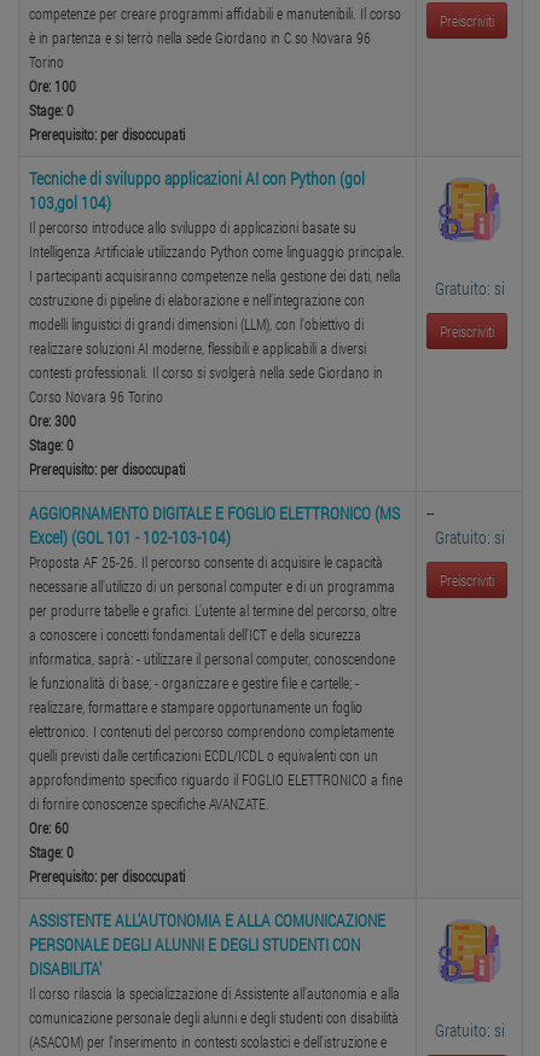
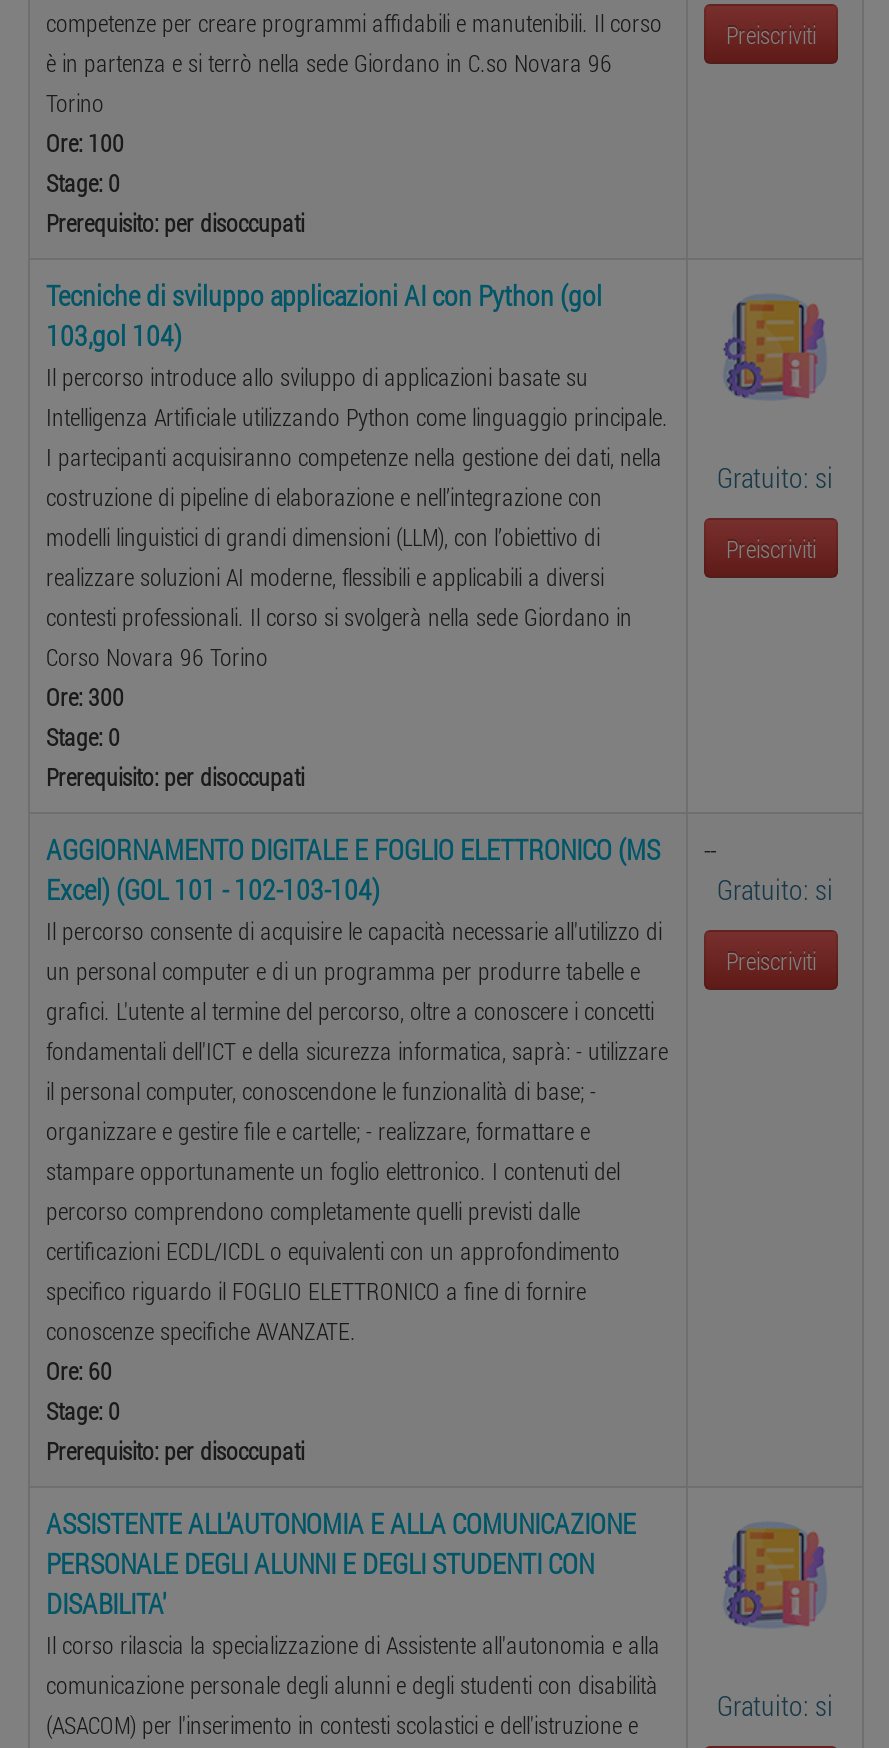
[29,553,402,813] Proposta AF 25-26. Il percorso consente di acquisire le capacità | necessarie all'utilizzo di un personal computer e di un programma | per produrre tabelle e grafici. L'utente al termine del percorso, oltre | a conoscere i concetti fondamentali dell'ICT e della sicurezza | informatica, saprà: - utilizzare il personal computer, conoscendone | le funzionalità di base; - organizzare e gestire file e cartelle; - | realizzare, formattare e stampare opportunamente un foglio | elettronico. I contenuti del percorso comprendono completamente | quelli previsti dalle certificazioni ECDL/ICDL o equivalenti con un | approfondimento specifico riguardo il FOGLIO ELETTRONICO a fine | di fornire conoscenze specifiche AVANZATE. -> [46,916,668,1346] Il percorso consente di acquisire le capacità necessarie all'utilizzo di | un personal computer e di un programma per produrre tabelle e | grafici. L'utente al termine del percorso, oltre a conoscere i concetti | fondamentali dell'ICT e della sicurezza informatica, saprà: - utilizzare | il personal computer, conoscendone le funzionalità di base; - | organizzare e gestire file e cartelle; - realizzare, formattare e | stampare opportunamente un foglio elettronico. I contenuti del | percorso comprendono completamente quelli previsti dalle | certificazioni ECDL/ICDL o equivalenti con un approfondimento | specifico riguardo il FOGLIO ELETTRONICO a fine di fornire | conoscenze specifiche AVANZATE.

